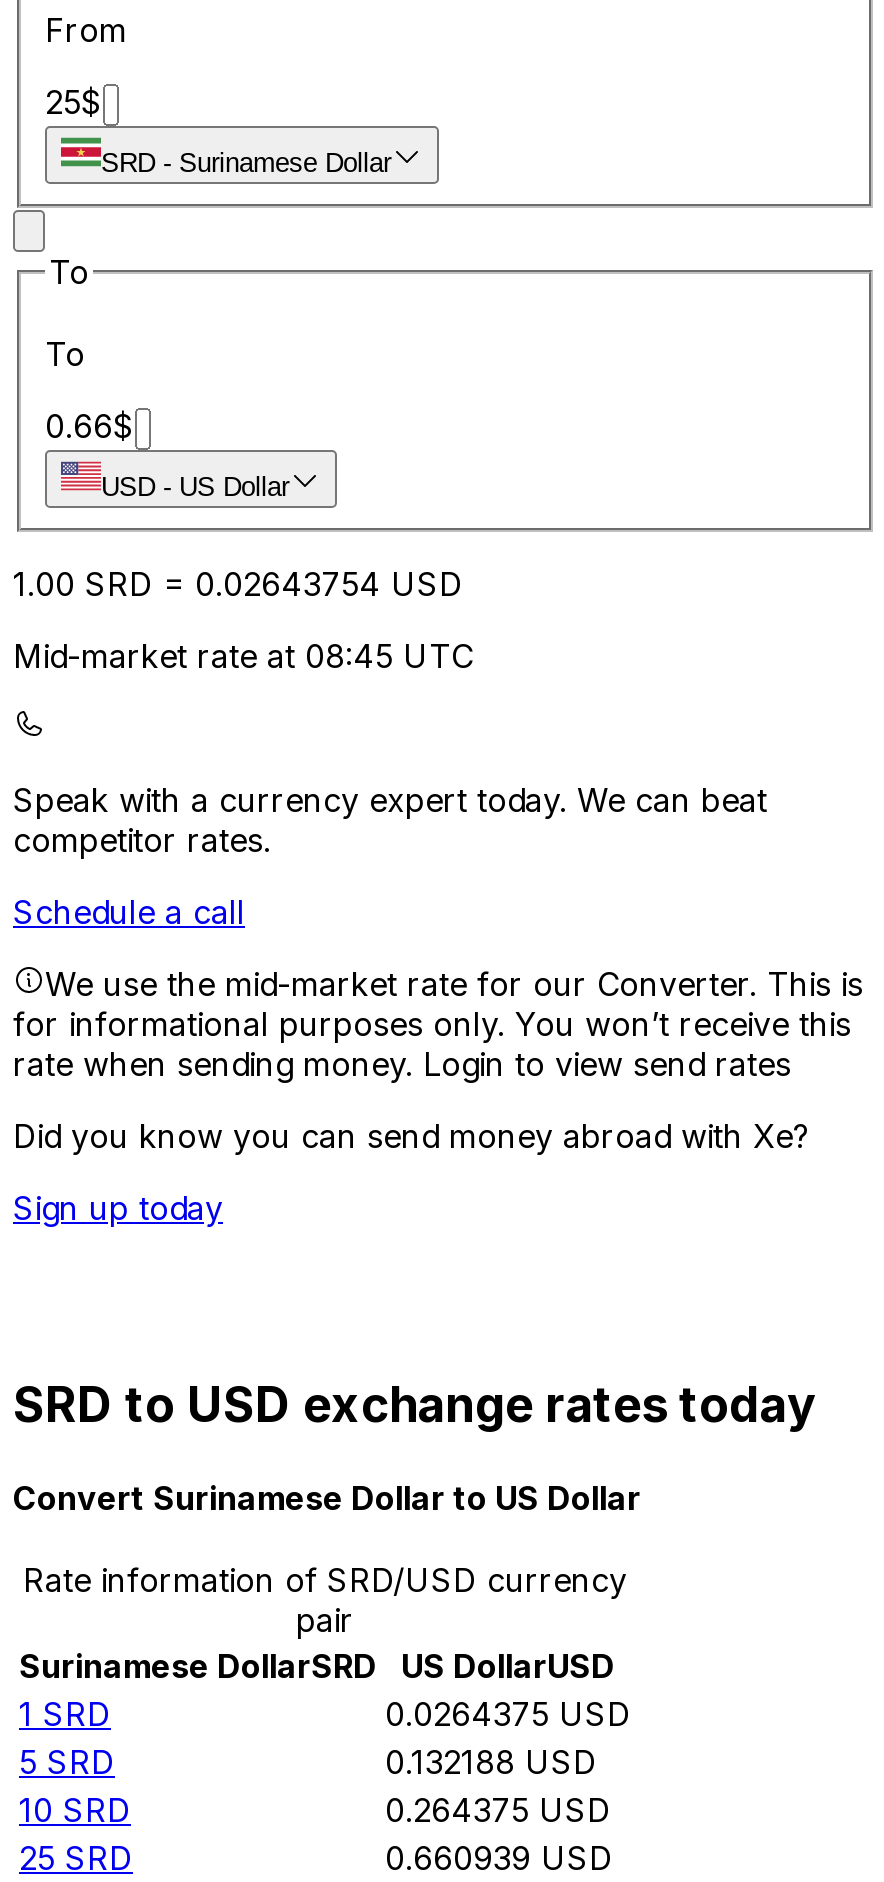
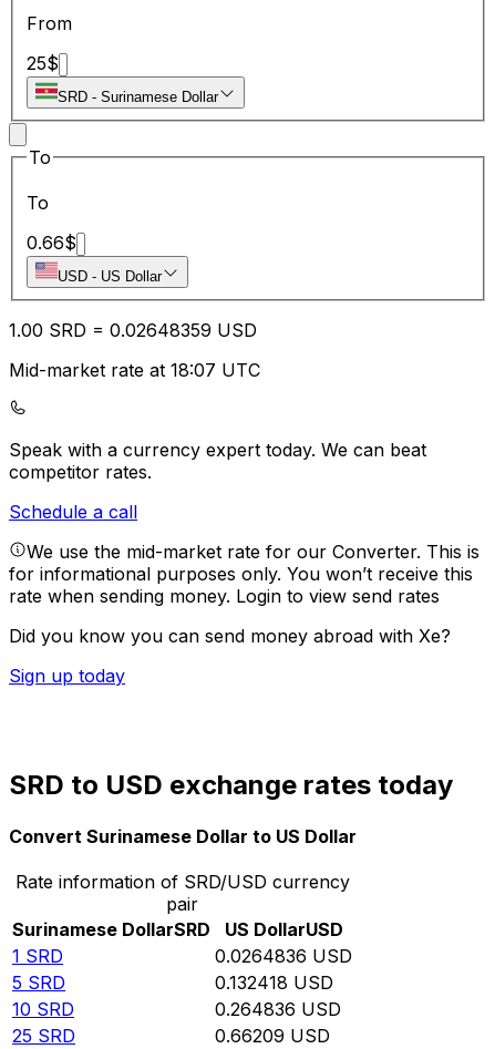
[13,565,463,605] 1.00 SRD = 0.02643754 USD -> [9,319,257,342] 1.00 SRD = 0.02648359 USD
[13,637,473,677] Mid-market rate at 08:45 UTC -> [9,359,260,381] Mid-market rate at 18:07 UTC
[385,1694,631,1734] 0.0264375 USD -> [215,945,352,967] 0.0264836 USD
[385,1742,597,1782] 0.132188 USD -> [215,971,333,993] 0.132418 USD
[385,1790,611,1830] 0.264375 USD -> [215,998,341,1020] 0.264836 USD
[385,1838,613,1878] 0.660939 USD -> [215,1024,330,1047] 0.66209 USD

